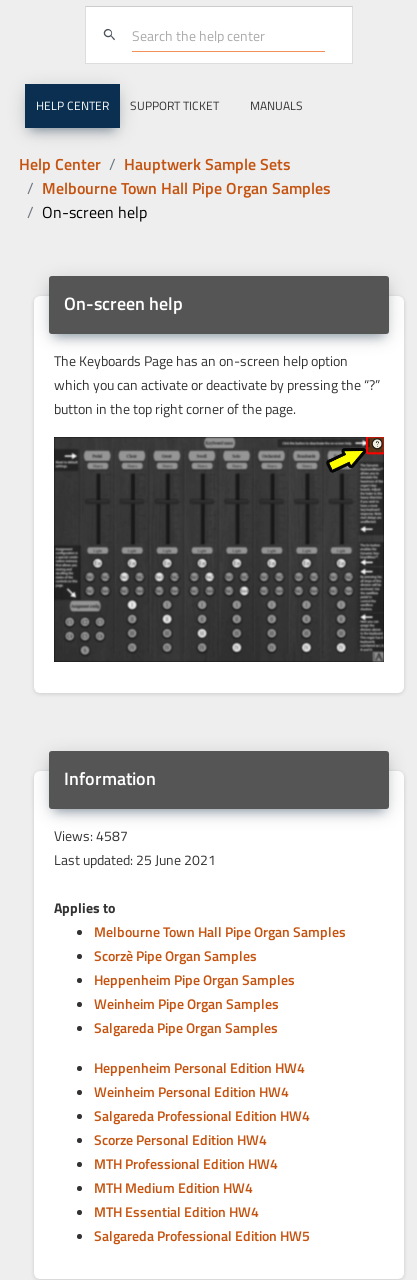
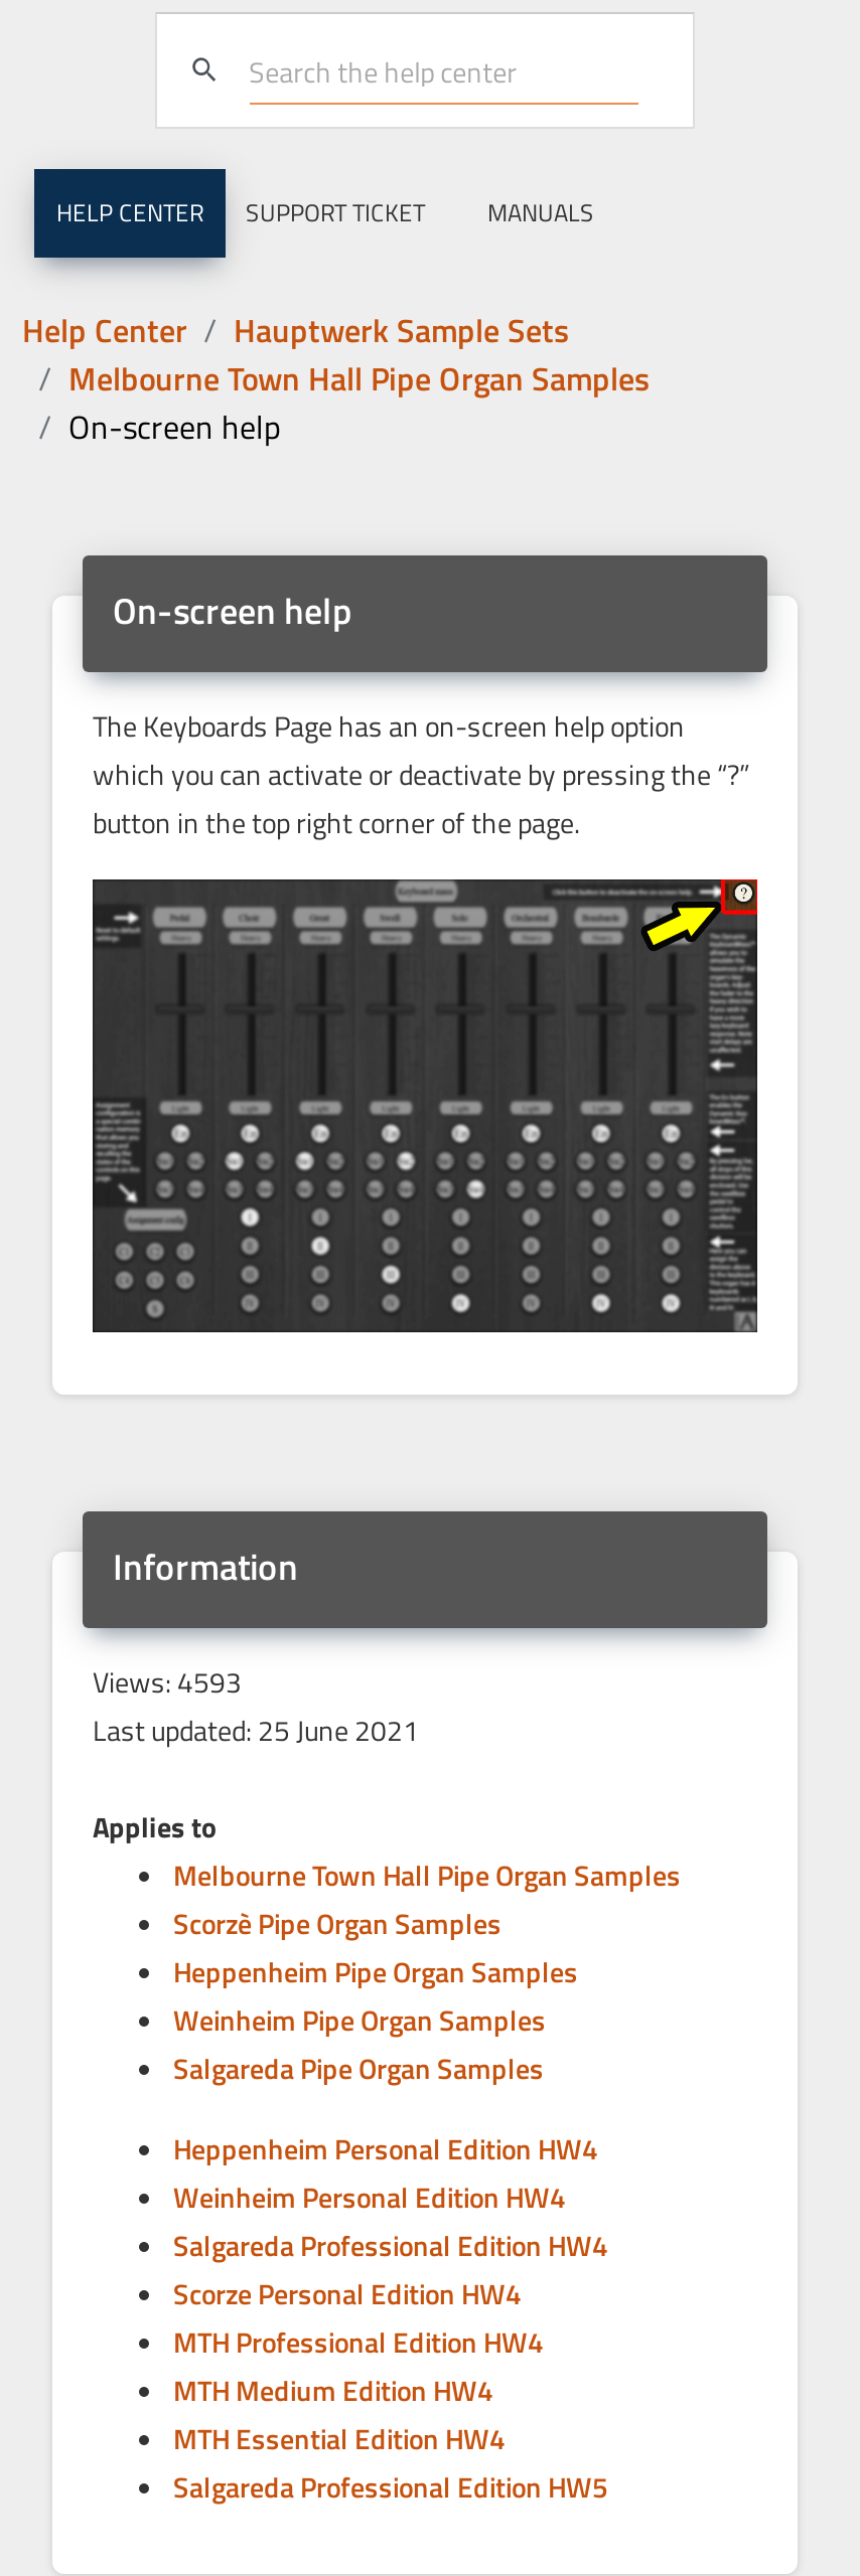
[54,825,128,846] Views: 4587 -> [93,1661,242,1703] Views: 4593

